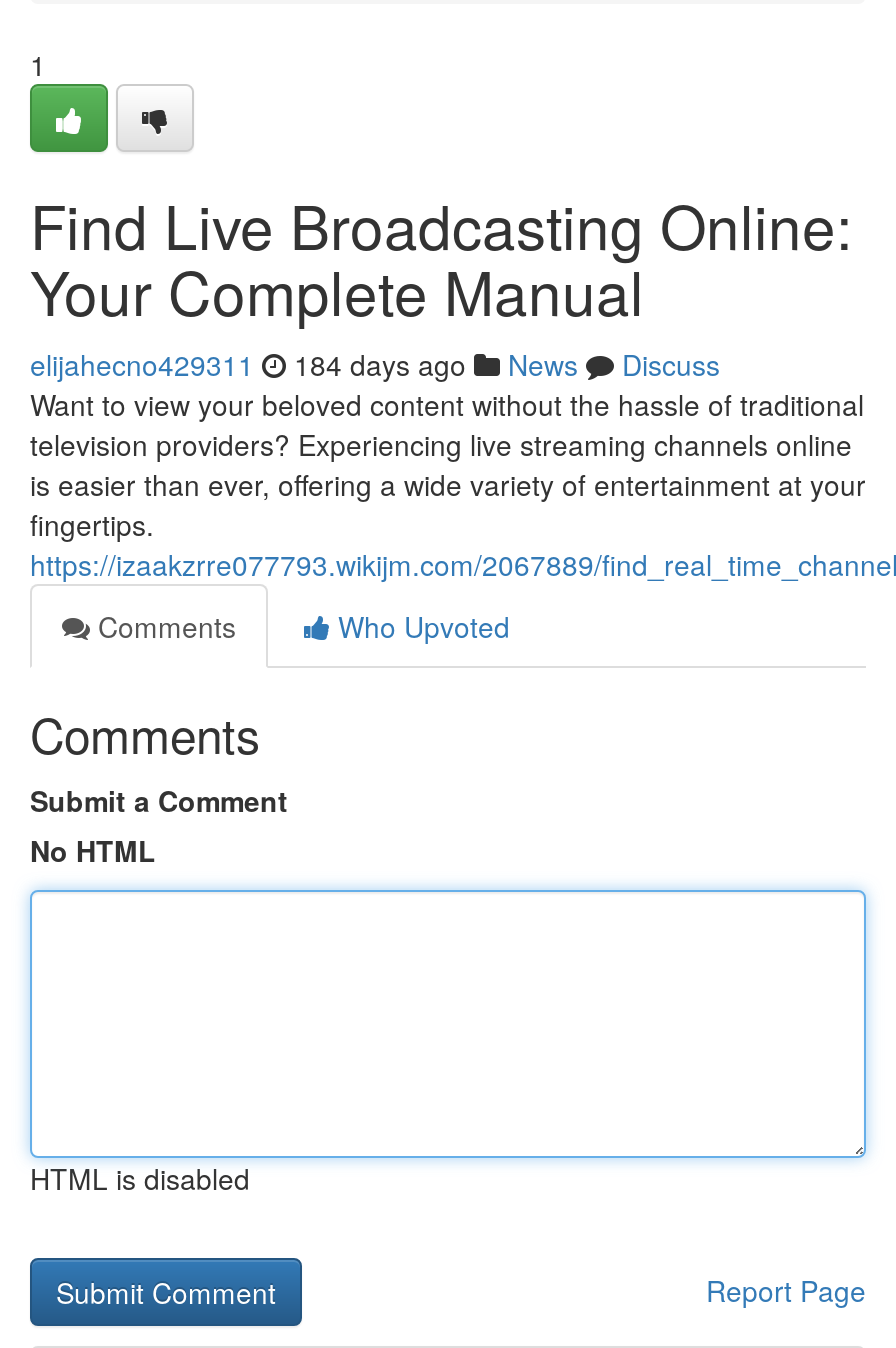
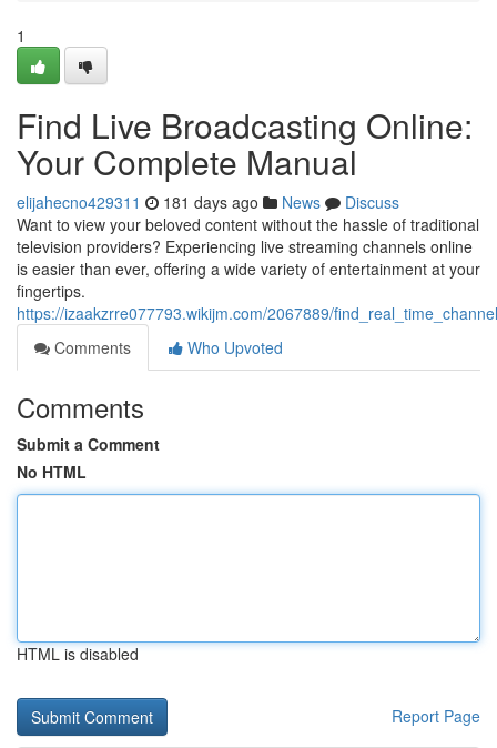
[30,344,720,384] elijahecno429311 184 days ago News Discuss -> [17,191,399,213] elijahecno429311 181 days ago News Discuss

